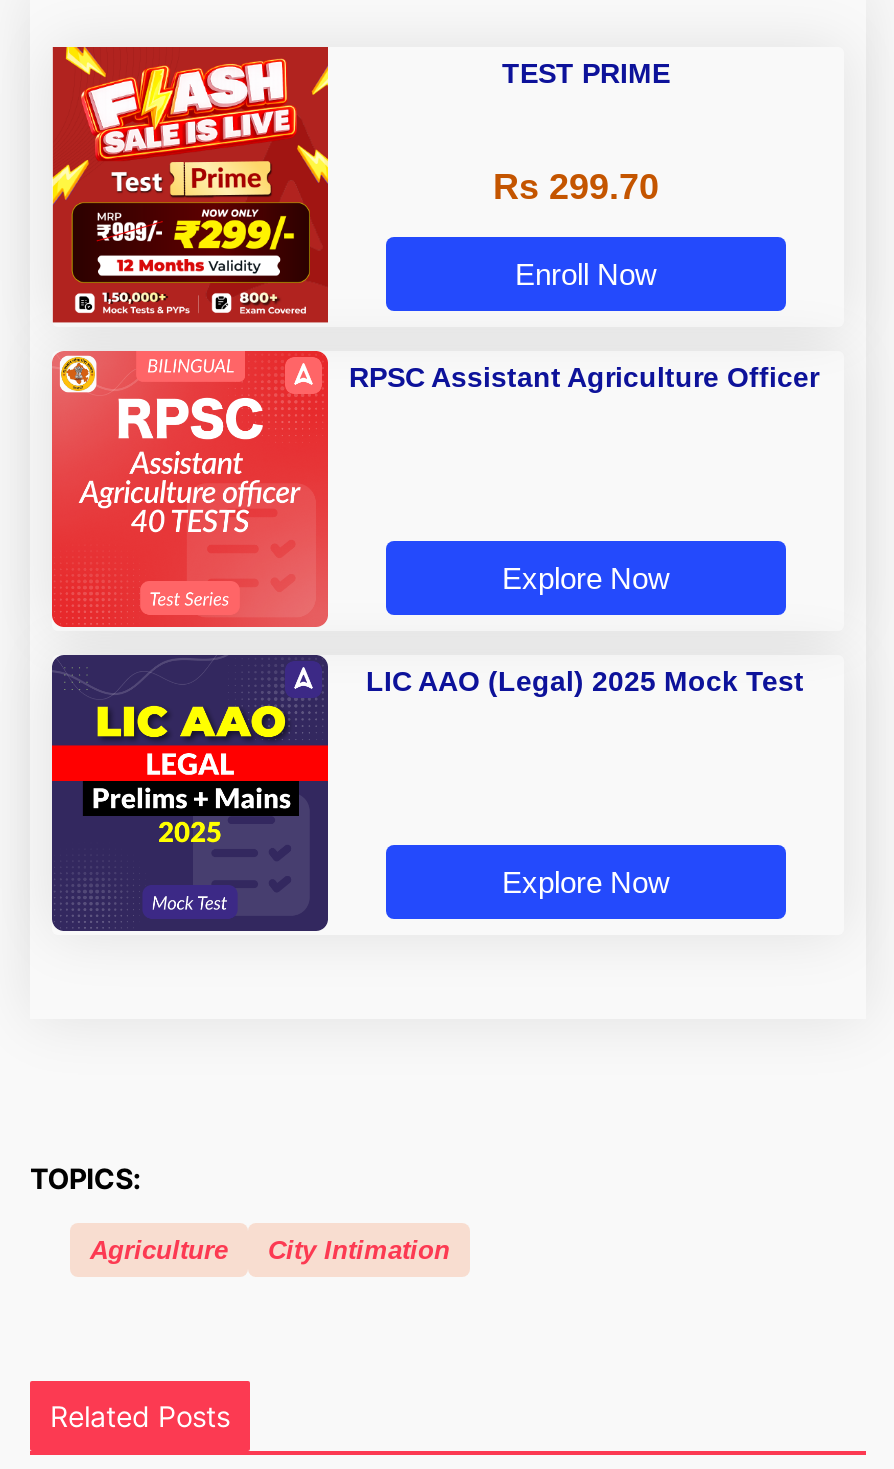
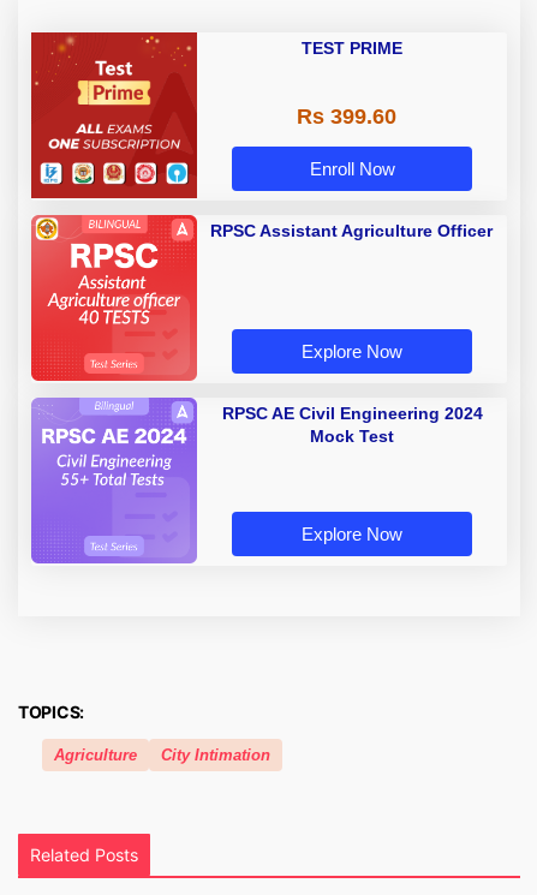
[50,45,330,317] [image] -> [30,31,198,193] [image]
[493,167,659,207] Rs 299.70 -> [296,105,396,129] Rs 399.60
[50,653,806,933] [image] | LIC AAO (Legal) 2025 Mock Test -> [30,396,482,565] [image] | RPSC AE Civil Engineering 2024 | Mock Test

